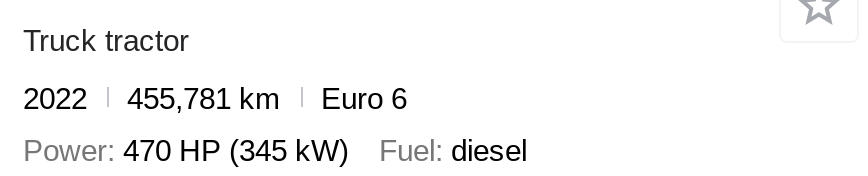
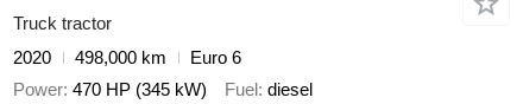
[23,80,87,114] 2022 -> [13,48,51,68] 2020
[127,80,281,114] 455,781 km -> [75,48,166,68] 498,000 km

